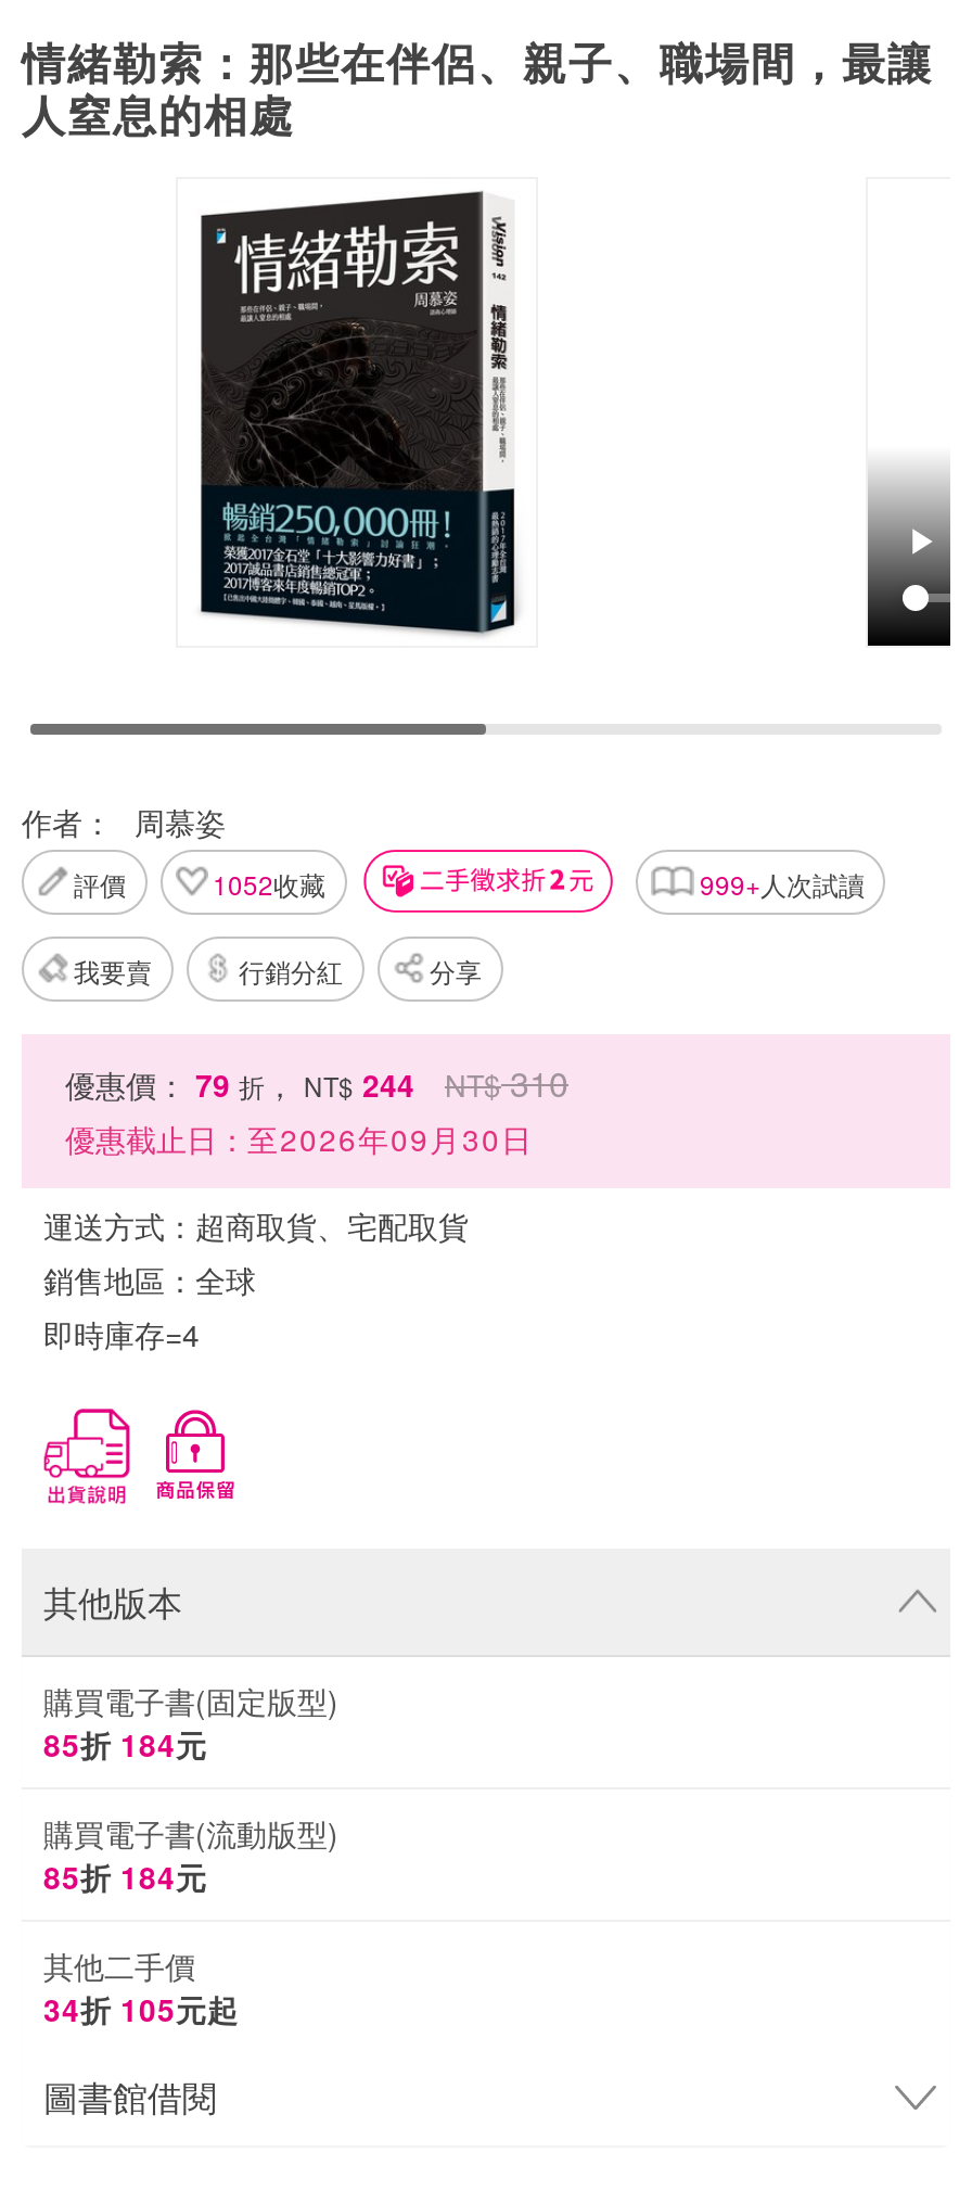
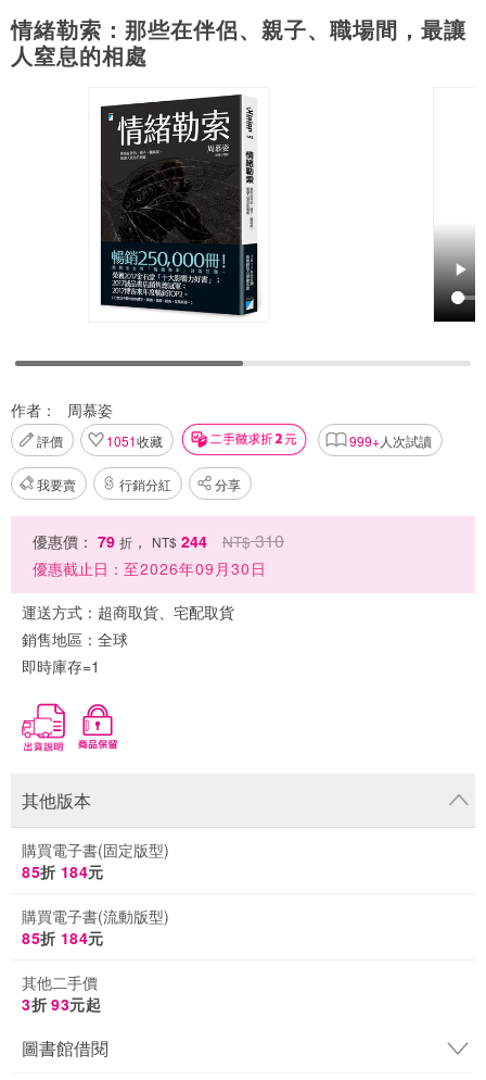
[213,865,325,902] 1052收藏 -> [106,431,163,450] 1051收藏
[43,1312,200,1355] 即時庫存=4 -> [22,655,100,677] 即時庫存=1
[43,1986,239,2029] 34折 105元起 -> [22,993,101,1014] 3折 93元起

